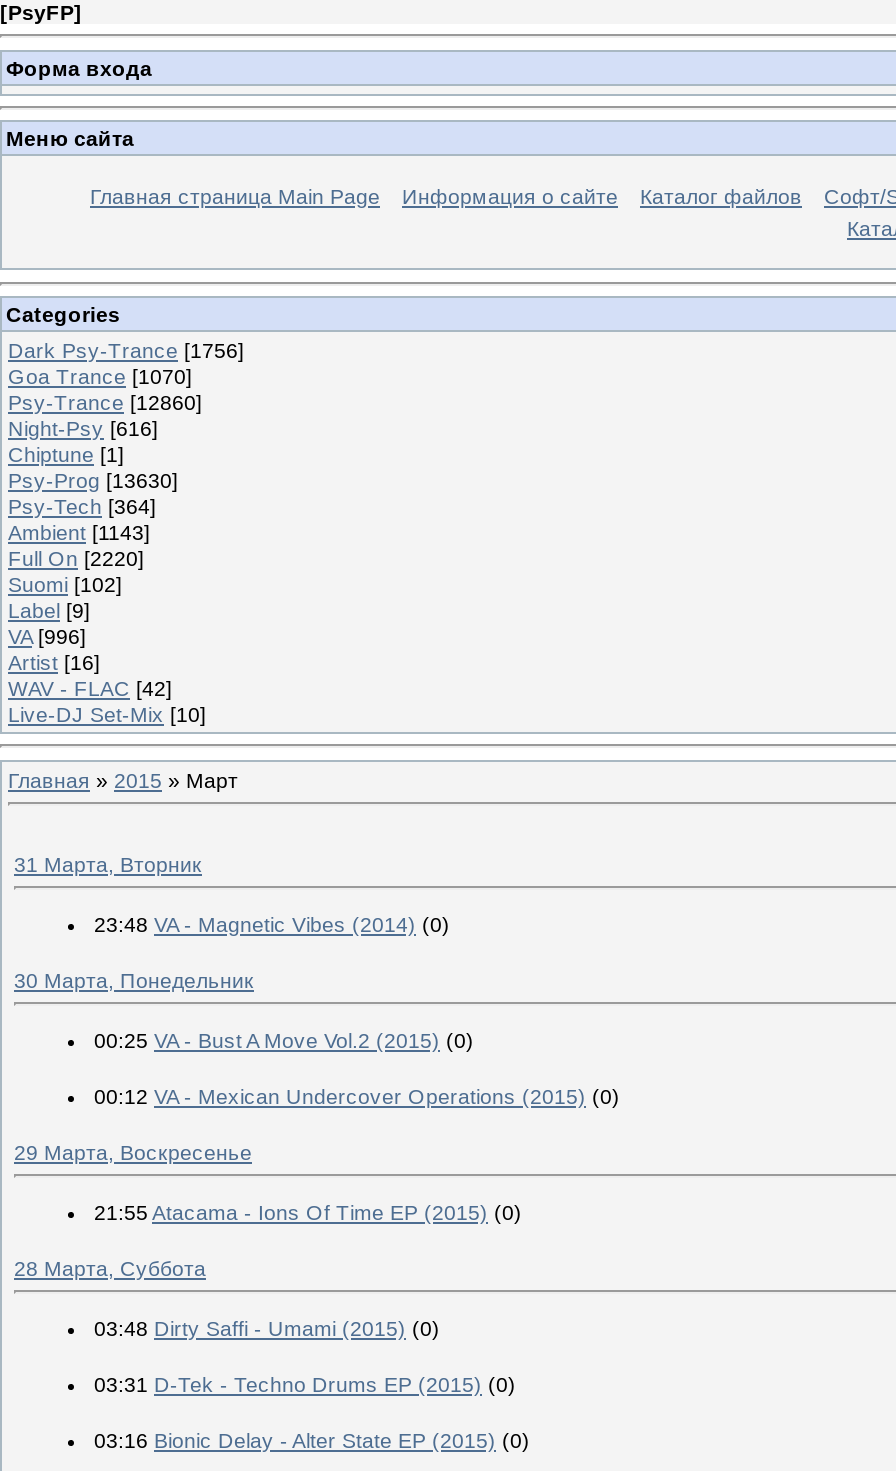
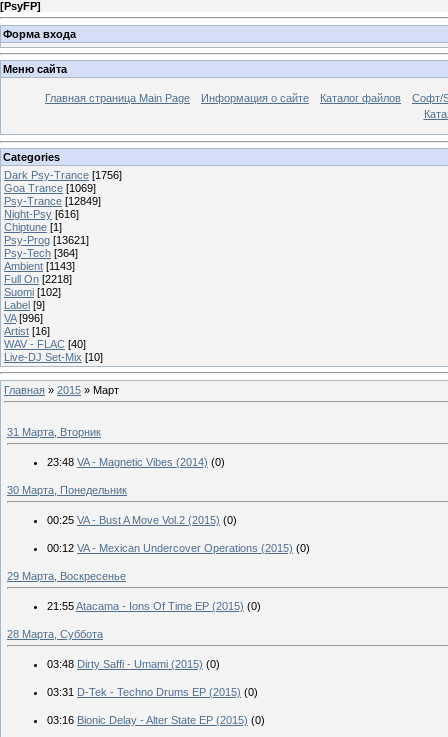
[8,364,192,388] Goa Trance [1070] -> [4,182,96,194] Goa Trance [1069]
[8,390,202,414] Psy-Trance [12860] -> [4,195,101,207] Psy-Trance [12849]
[8,468,178,492] Psy-Prog [13630] -> [4,234,89,246] Psy-Prog [13621]
[8,546,144,570] Full On [2220] -> [4,273,72,285] Full On [2218]
[8,676,172,700] WAV - FLAC [42] -> [4,338,86,350] WAV - FLAC [40]

